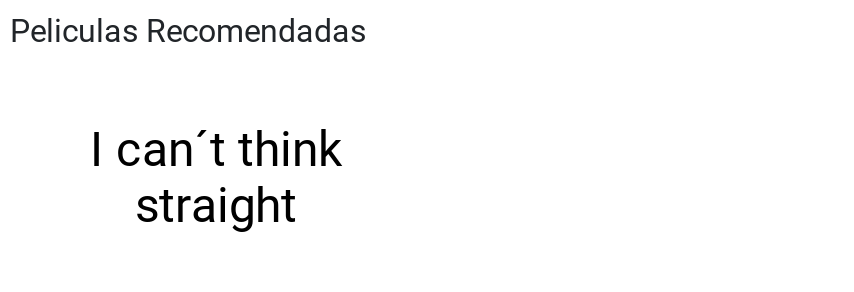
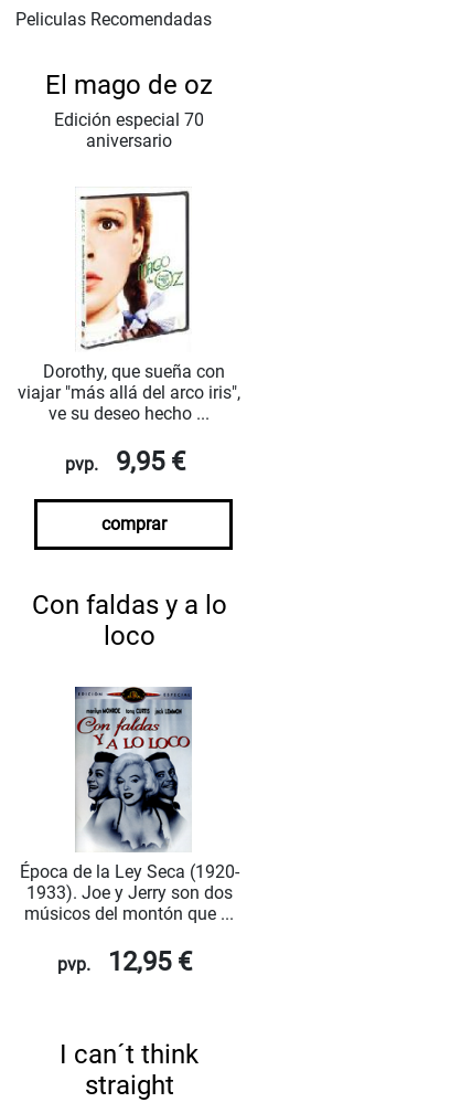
none -> [18,190,240,652] [image] | Dorothy, que sueña con | viajar "más allá del arco iris", | ve su deseo hecho ... | pvp. | 9,95 € | comprar | Con faldas y a lo | loco
none -> [19,686,239,978] [image] | Época de la Ley Seca (1920- | 1933). Joe y Jerry son dos | músicos del montón que ... | pvp. | 12,95 €
none -> [45,70,213,152] El mago de oz | Edición especial 70 | aniversario

